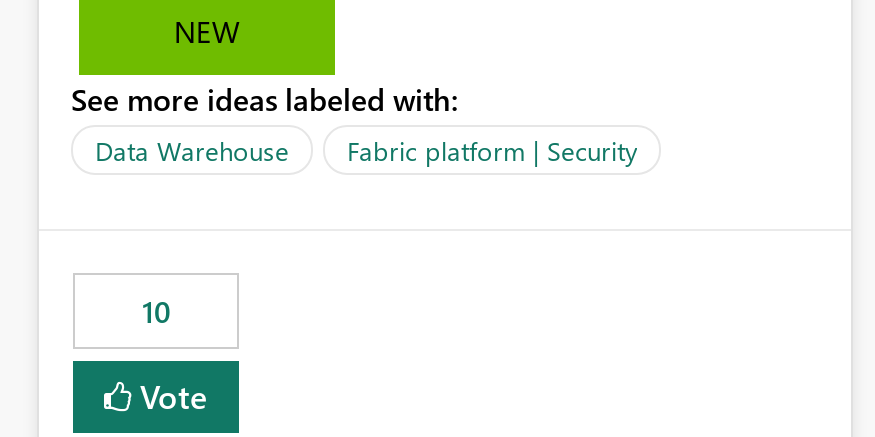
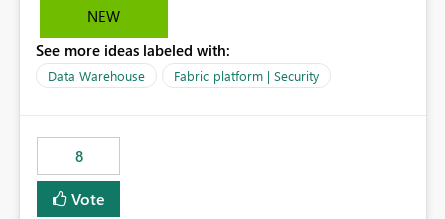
[142,292,170,332] 10 -> [74,146,82,166] 8

